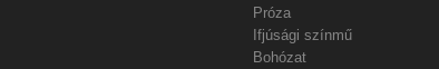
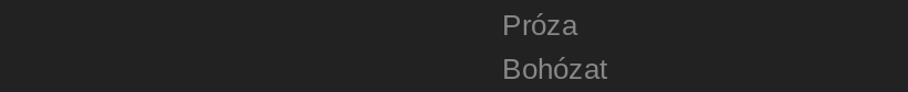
[253,27,352,43] Ifjúsági színmű -> none

